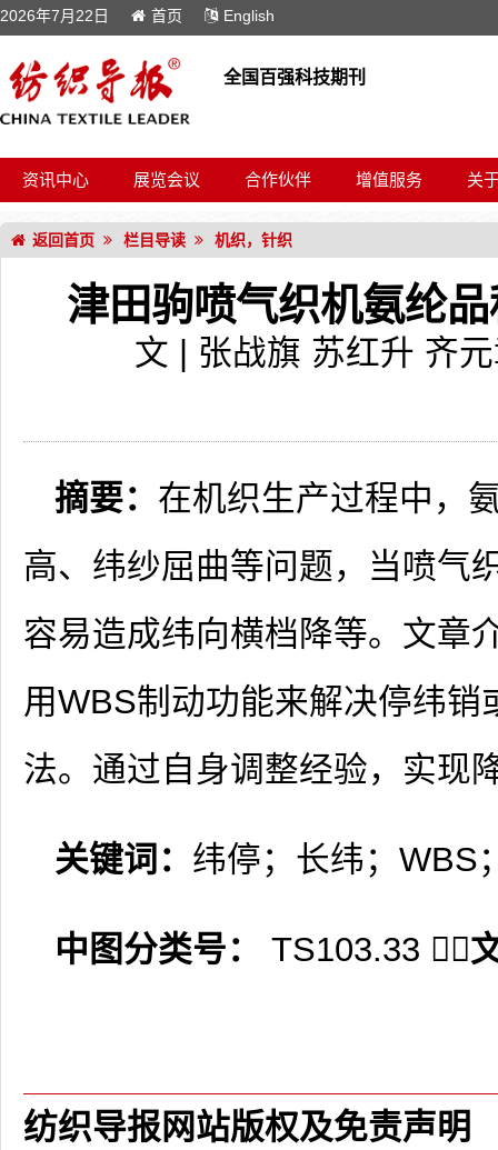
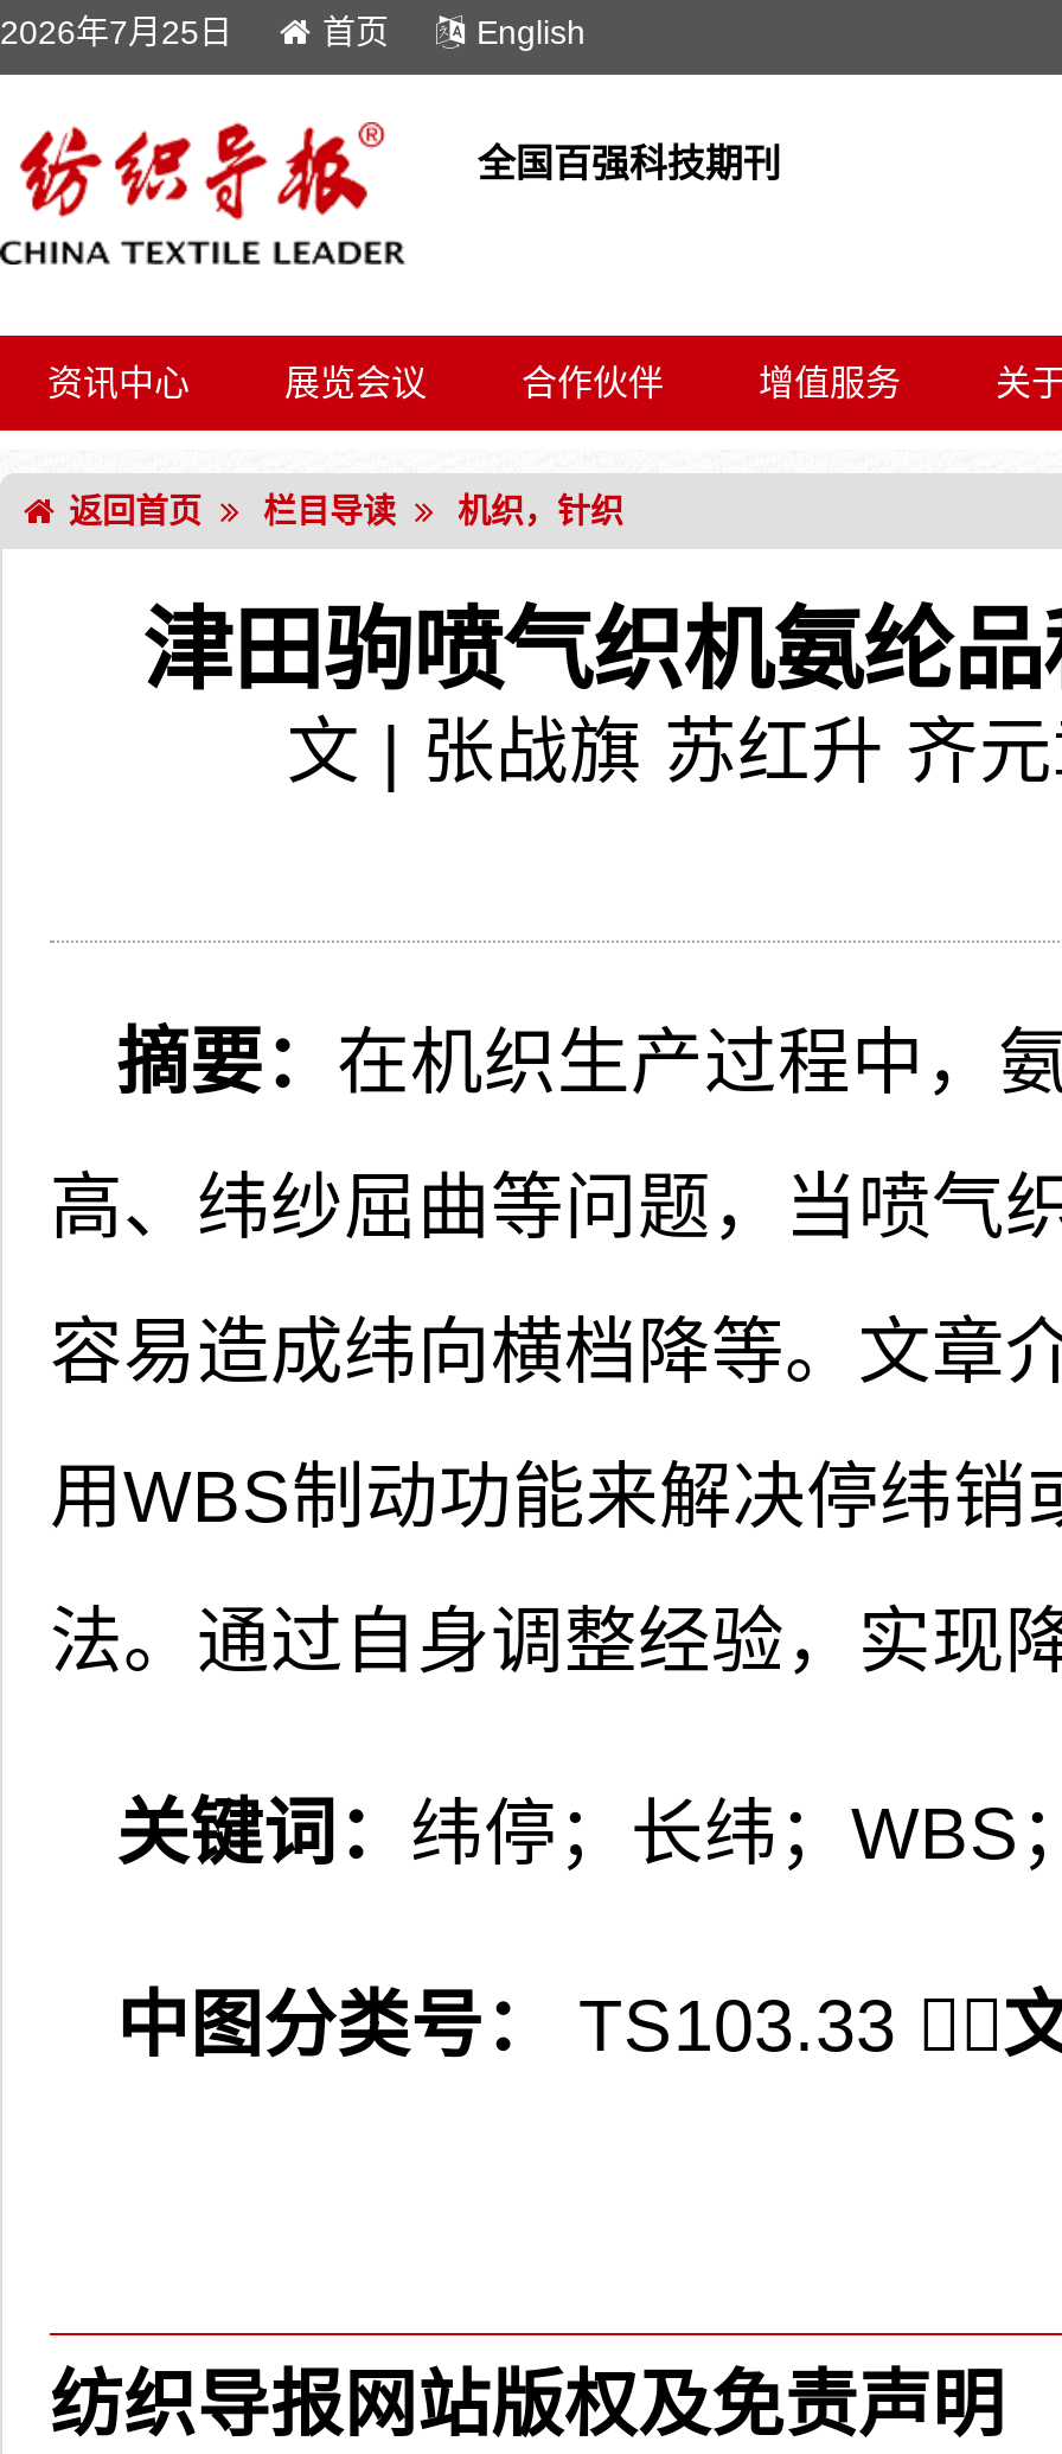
[0,7,109,24] 2026年7月22日 -> [0,13,232,51] 2026年7月25日

